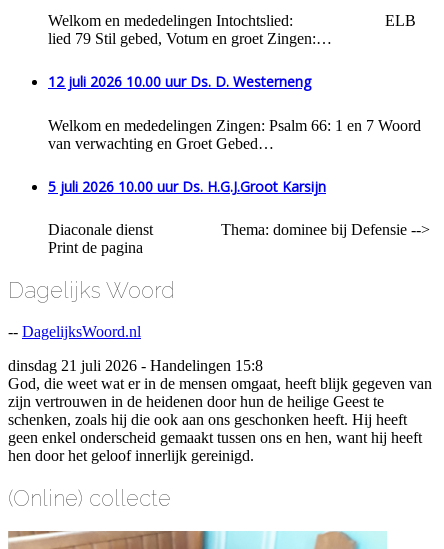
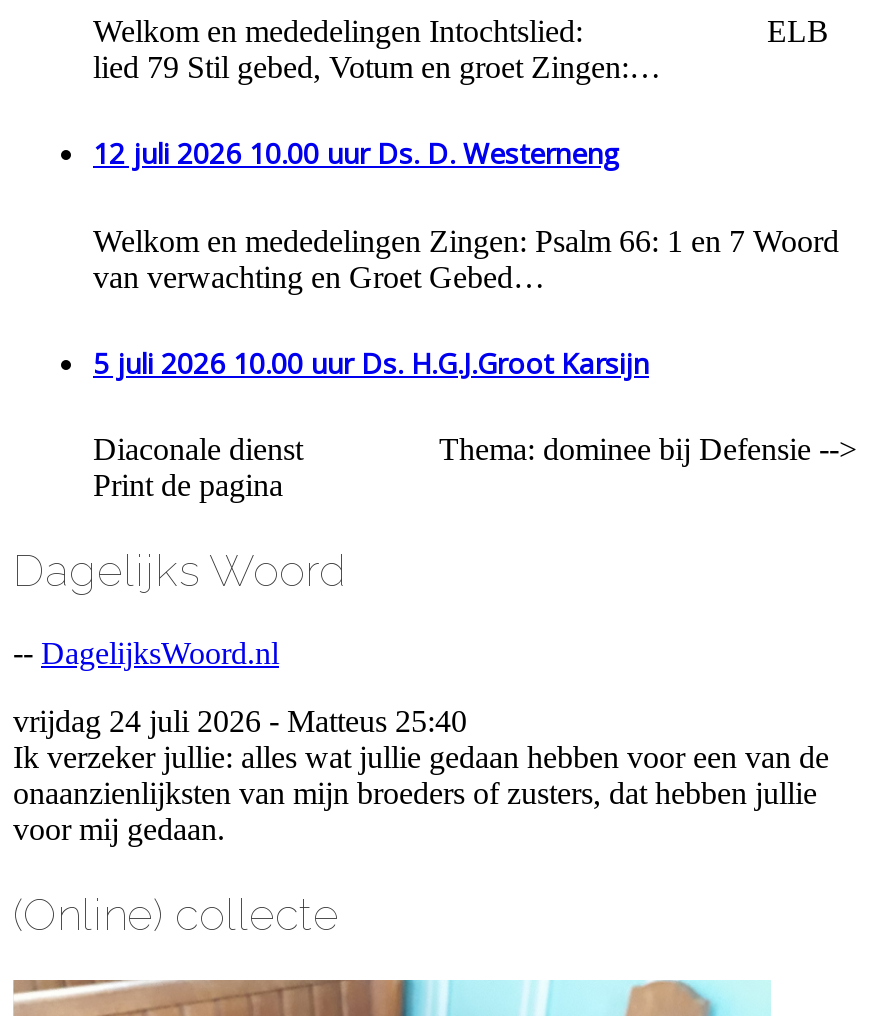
[8,357,432,464] dinsdag 21 juli 2026 - Handelingen 15:8 | God, die weet wat er in de mensen omgaat, heeft blijk gegeven van | zijn vertrouwen in de heidenen door hun de heilige Geest te | schenken, zoals hij die ook aan ons geschonken heeft. Hij heeft | geen enkel onderscheid gemaakt tussen ons en hen, want hij heeft | hen door het geloof innerlijk gereinigd. -> [13,705,829,847] vrijdag 24 juli 2026 - Matteus 25:40 | Ik verzeker jullie: alles wat jullie gedaan hebben voor een van de | onaanzienlijksten van mijn broeders of zusters, dat hebben jullie | voor mij gedaan.

